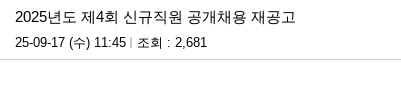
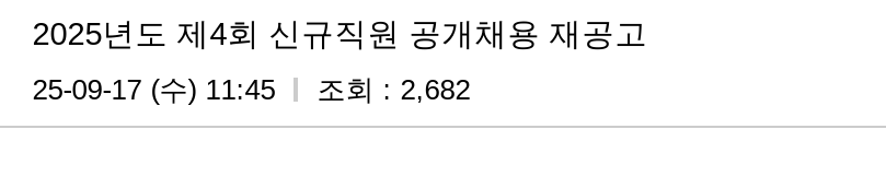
[15,35,207,50] 25-09-17 (수) 11:45 조회 : 2,681 -> [32,74,470,106] 25-09-17 (수) 11:45 조회 : 2,682

